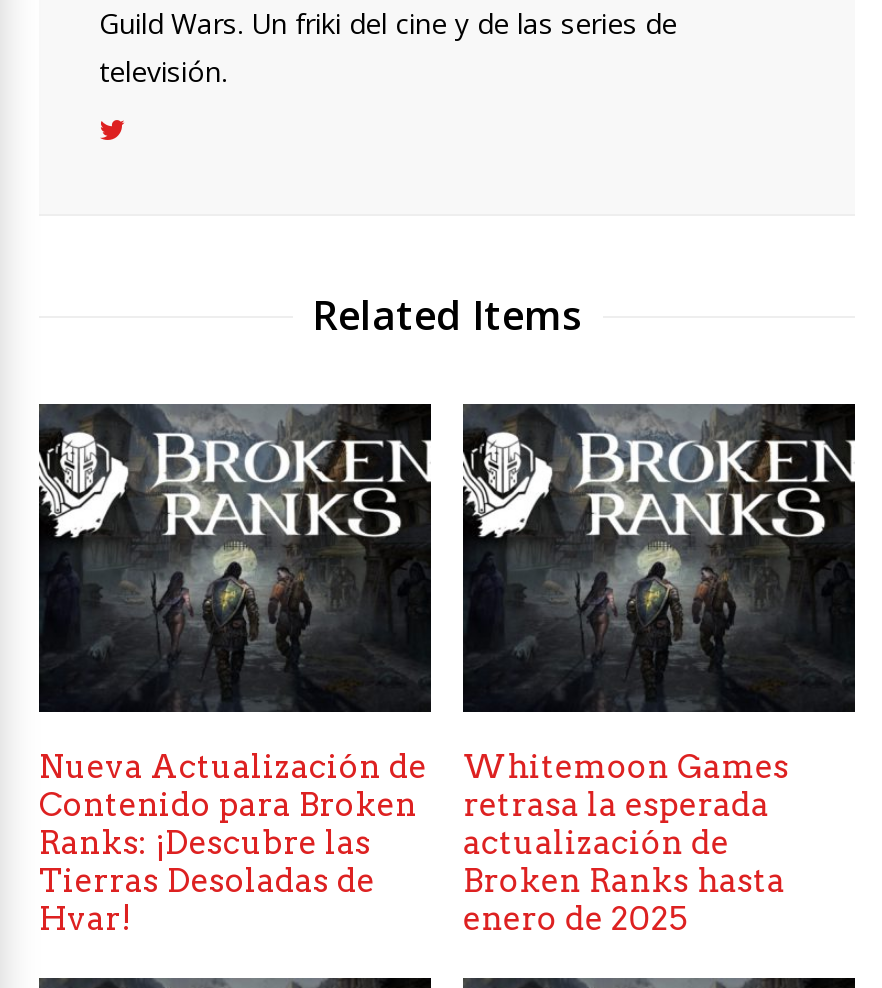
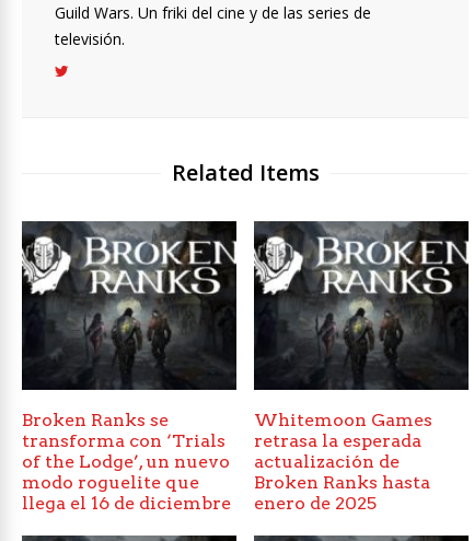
[39,749,427,939] Nueva Actualización de | Contenido para Broken | Ranks: ¡Descubre las | Tierras Desoladas de | Hvar! -> [22,410,231,514] Broken Ranks se | transforma con ‘Trials | of the Lodge’, un nuevo | modo roguelite que | llega el 16 de diciembre

